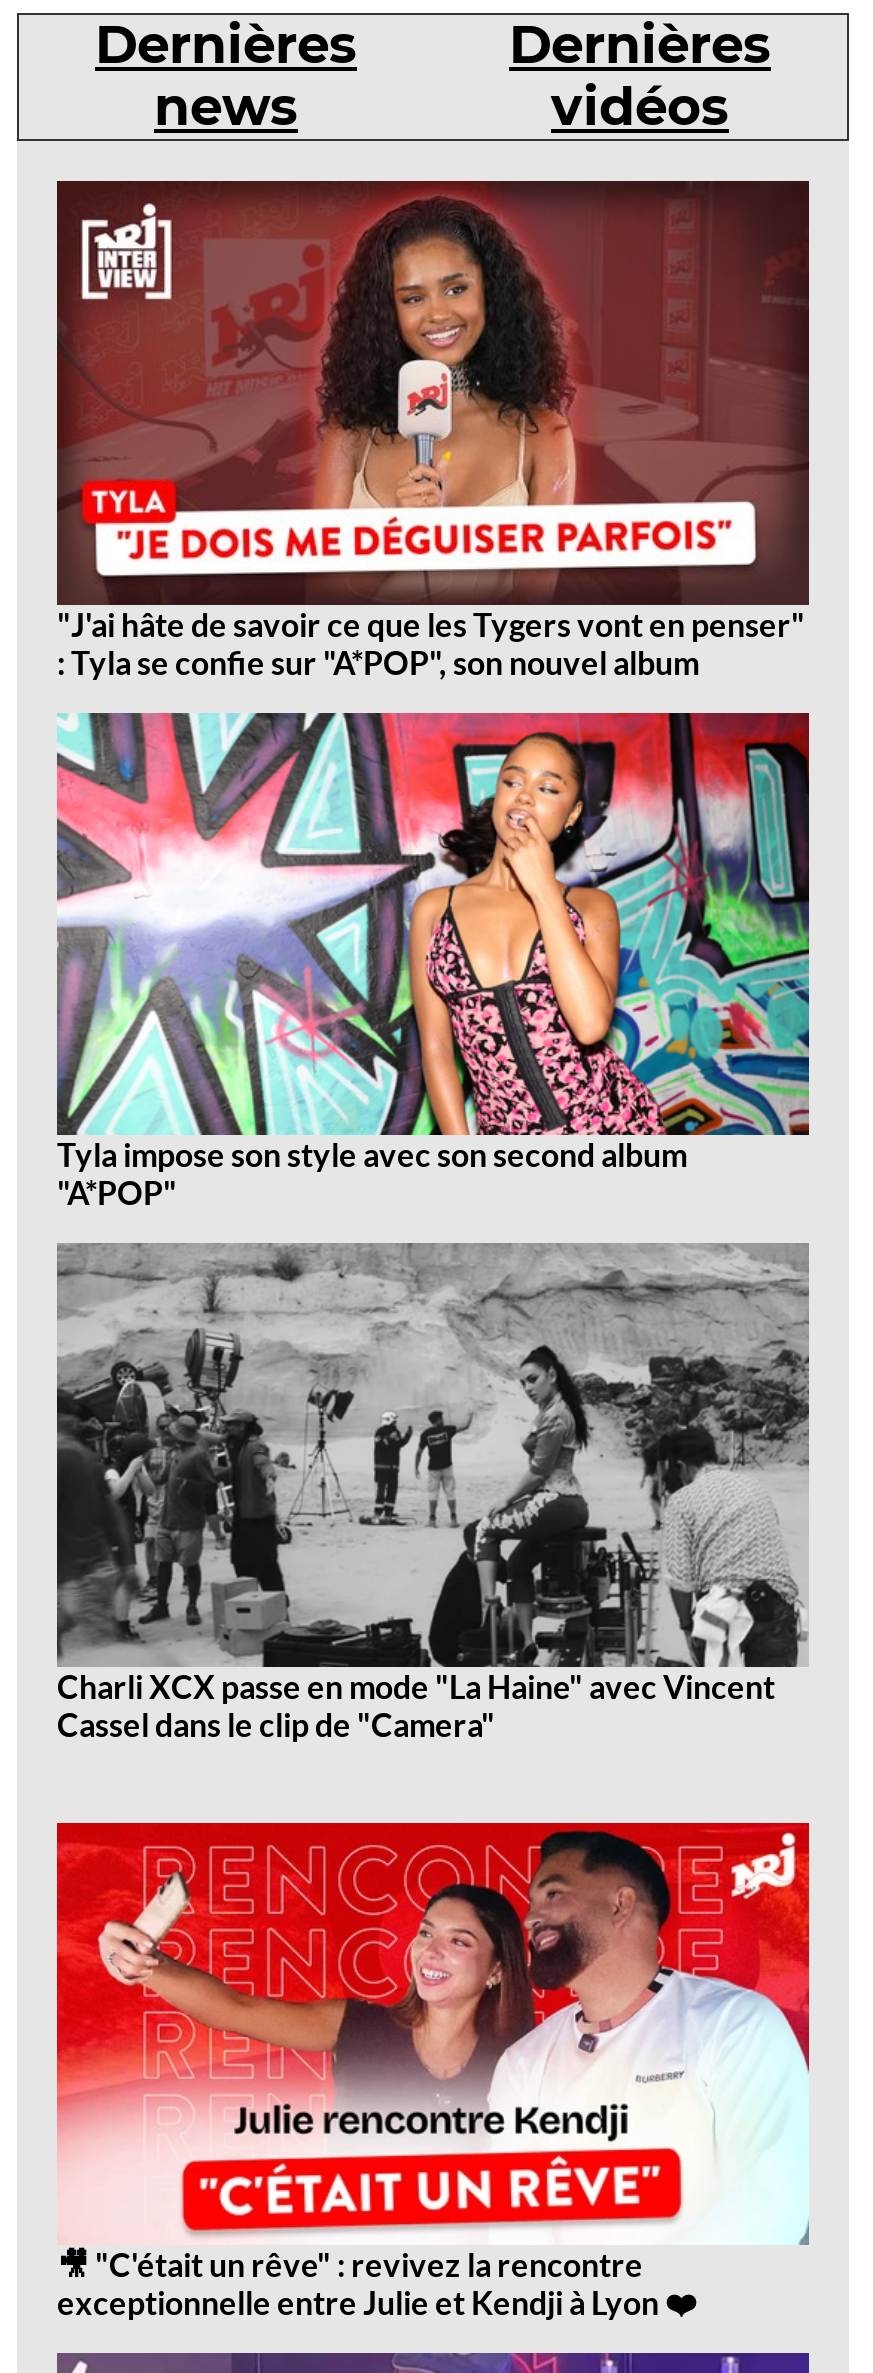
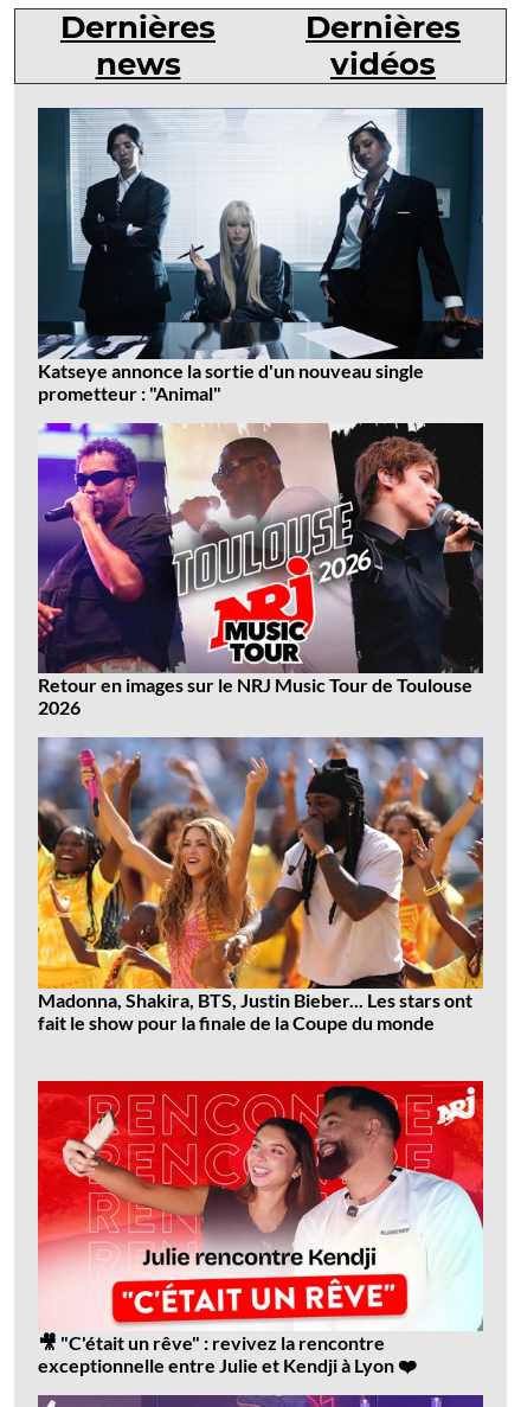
[57,179,809,680] [image] | "J'ai hâte de savoir ce que les Tygers vont en penser" | : Tyla se confie sur "A*POP", son nouvel album -> [38,107,483,404] [image] | Katseye annonce la sortie d'un nouveau single | prometteur : "Animal"
[55,711,811,1211] [image] | Tyla impose son style avec son second album | "A*POP" -> [37,422,484,718] [image] | Retour en images sur le NRJ Music Tour de Toulouse | 2026
[55,1243,809,1742] [image] | Charli XCX passe en mode "La Haine" avec Vincent | Cassel dans le clip de "Camera" -> [37,737,484,1033] [image] | Madonna, Shakira, BTS, Justin Bieber... Les stars ont | fait le show pour la finale de la Coupe du monde

